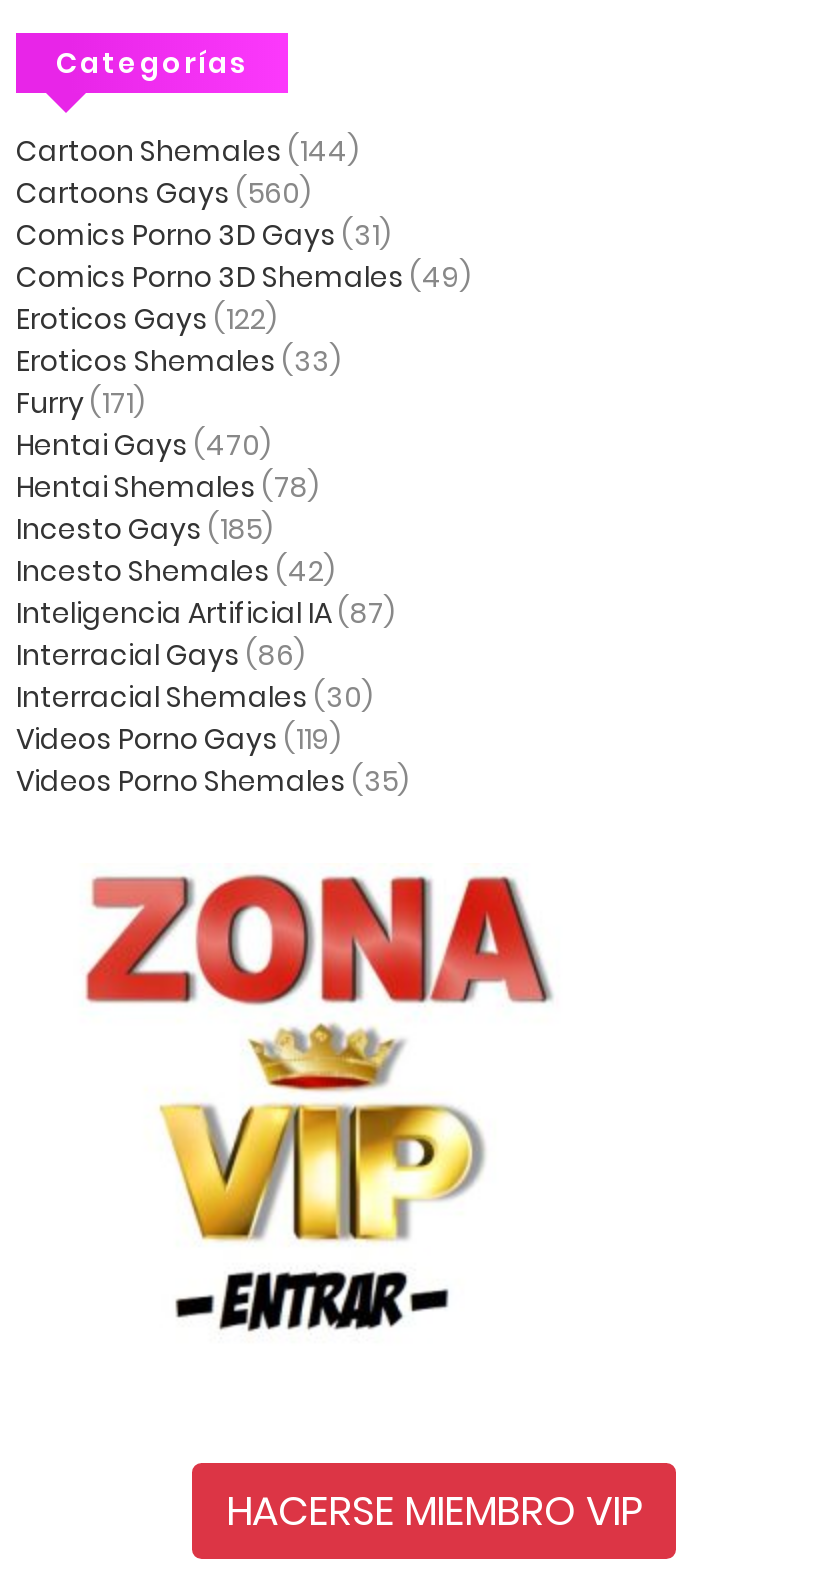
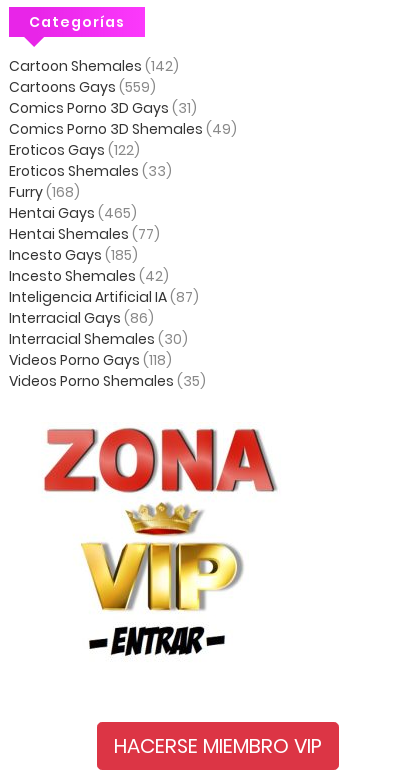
[16,131,360,171] Cartoon Shemales (144) -> [9,56,179,76] Cartoon Shemales (142)
[16,173,312,213] Cartoons Gays (560) -> [9,77,156,97] Cartoons Gays (559)
[16,383,146,423] Furry (171) -> [9,182,80,202] Furry (168)
[16,425,272,465] Hentai Gays (470) -> [9,203,137,223] Hentai Gays (465)
[16,467,320,507] Hentai Shemales (78) -> [9,224,160,244] Hentai Shemales (77)
[16,719,342,759] Videos Porno Gays (119) -> [9,350,172,370] Videos Porno Gays (118)

